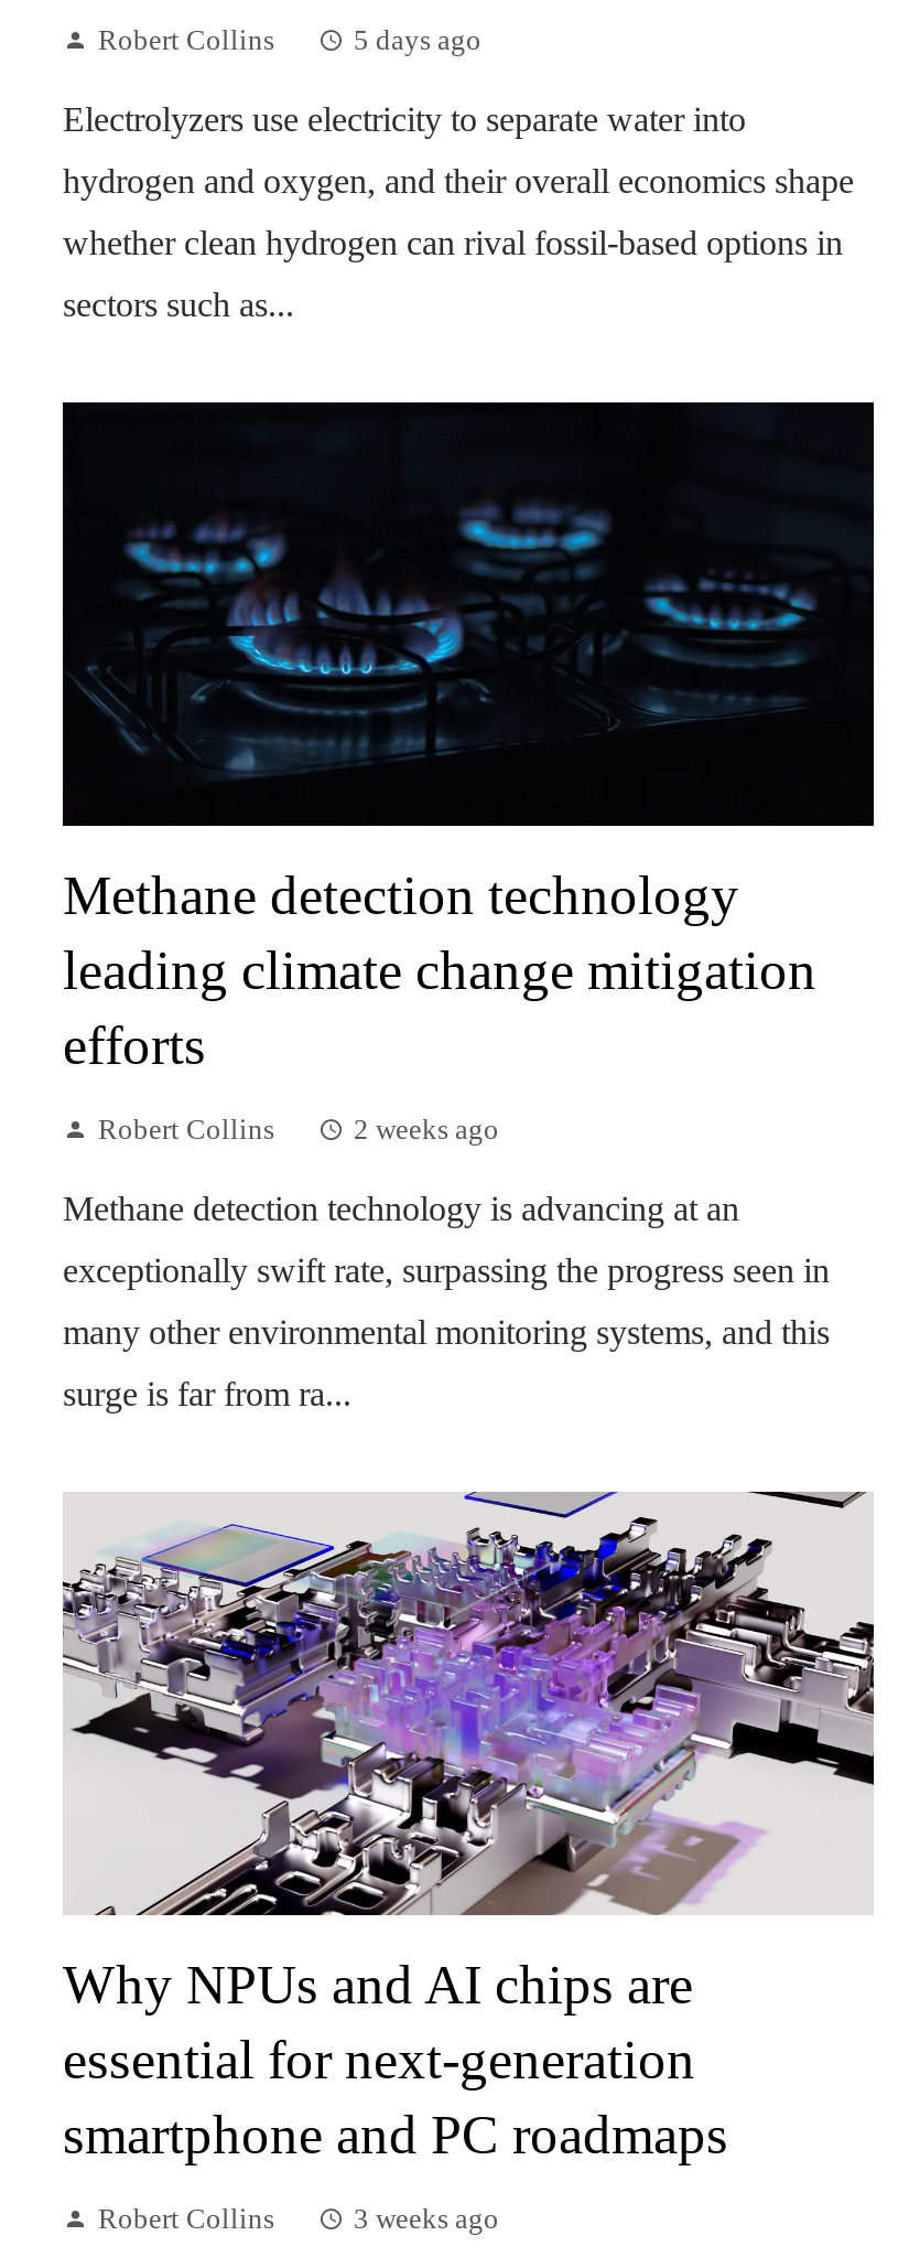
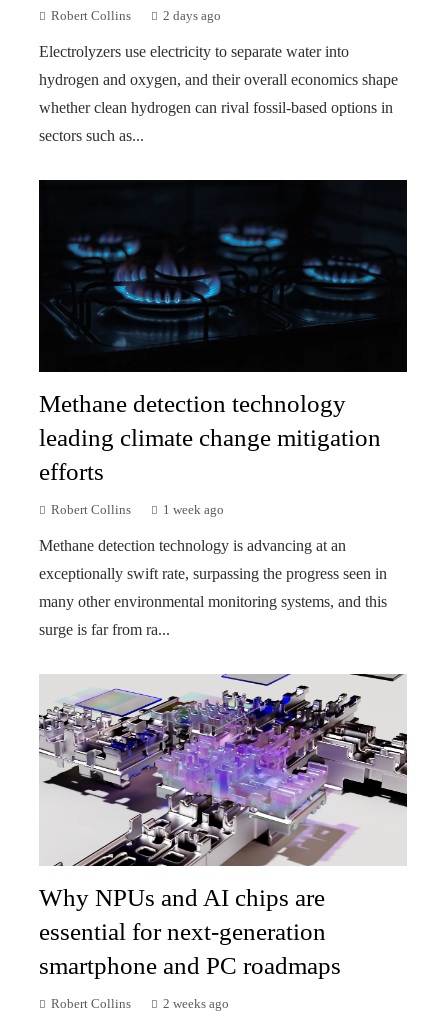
[354,24,481,55] 5 days ago -> [163,8,221,22] 2 days ago
[354,1114,499,1145] 2 weeks ago -> [163,503,224,517] 1 week ago
[354,2204,499,2235] 3 weeks ago -> [163,997,229,1011] 2 weeks ago

